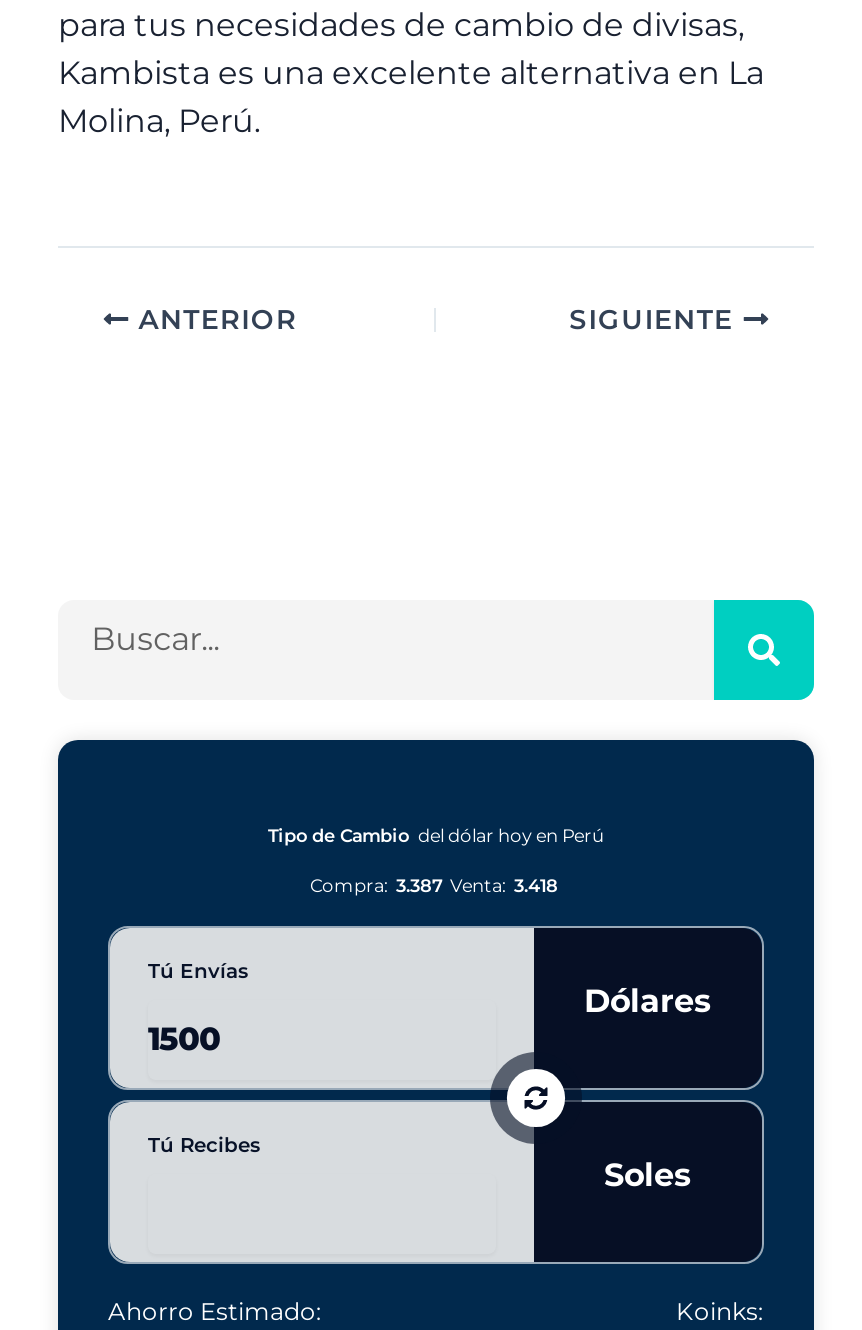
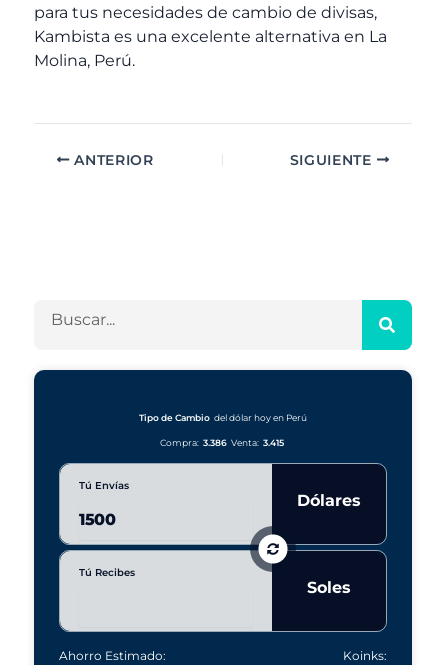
[310,873,562,895] Compra: 3.387 Venta: 3.418 -> [160,437,286,448] Compra: 3.386 Venta: 3.415

